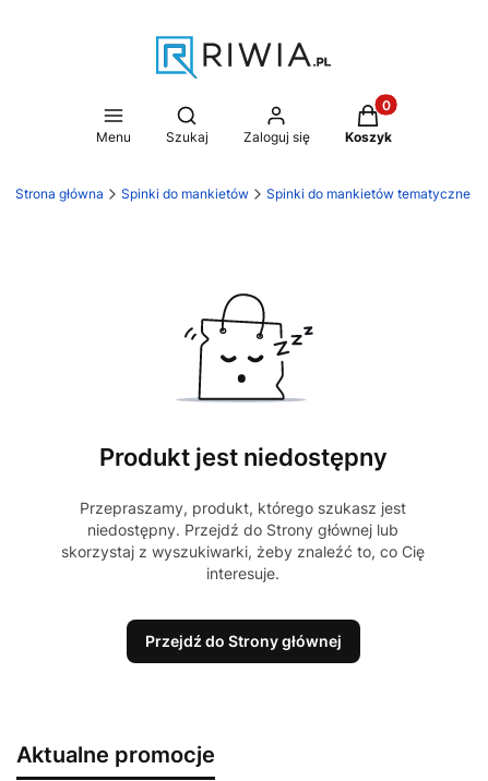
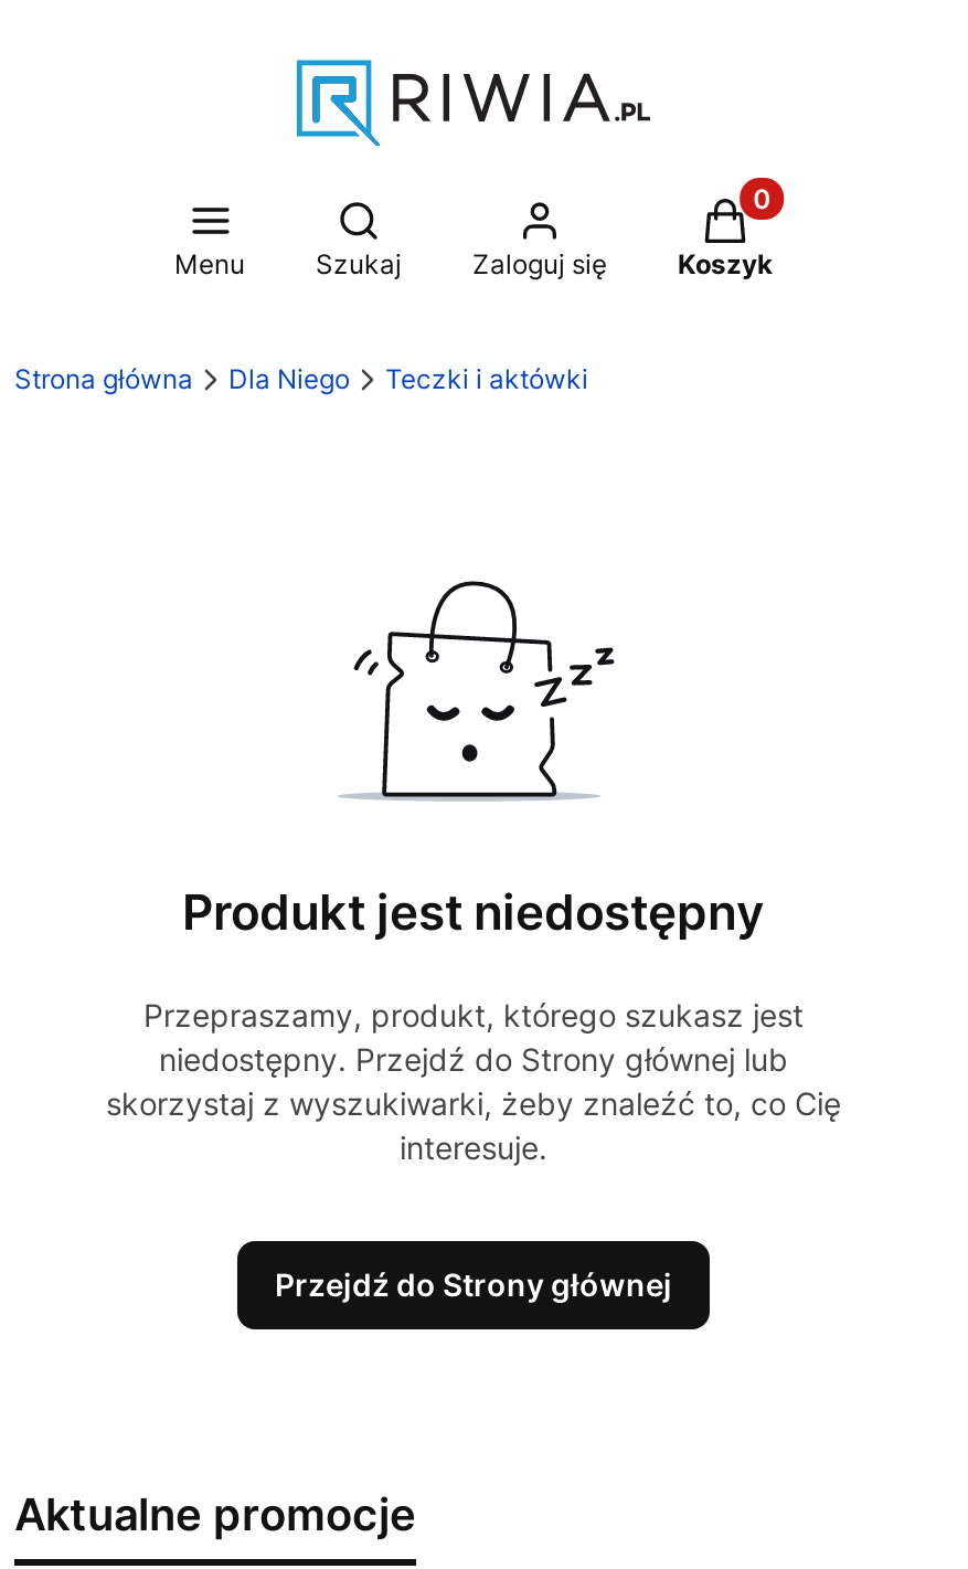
[121,185,471,201] Spinki do mankietów | Spinki do mankietów tematyczne -> [228,361,588,394] Dla Niego | Teczki i aktówki

